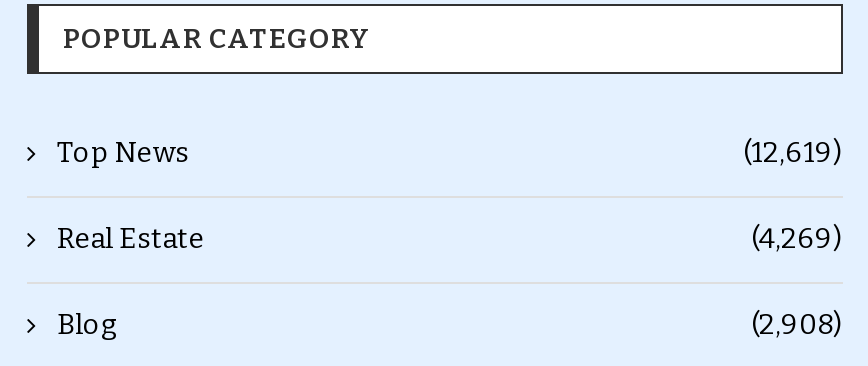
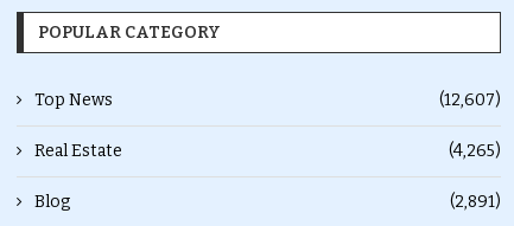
[743,135,843,169] (12,619) -> [439,90,501,110] (12,607)
[751,221,843,255] (4,269) -> [449,140,501,161] (4,265)
[751,307,843,341] (2,908) -> [450,191,501,211] (2,891)

